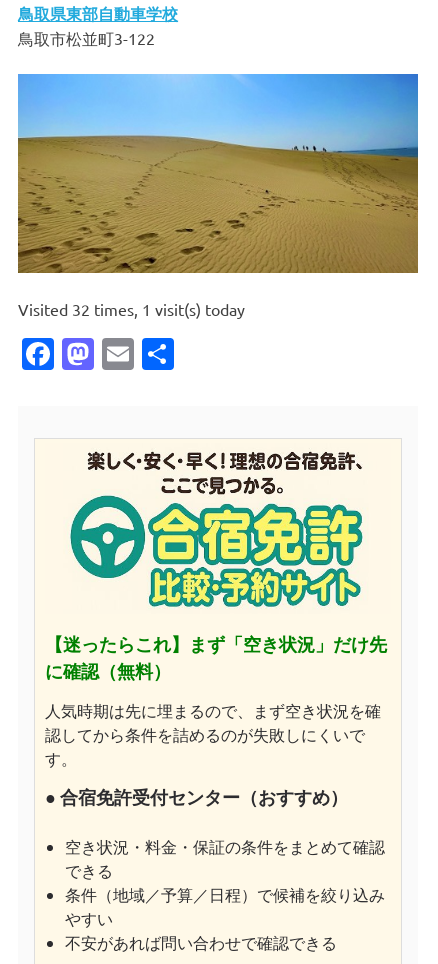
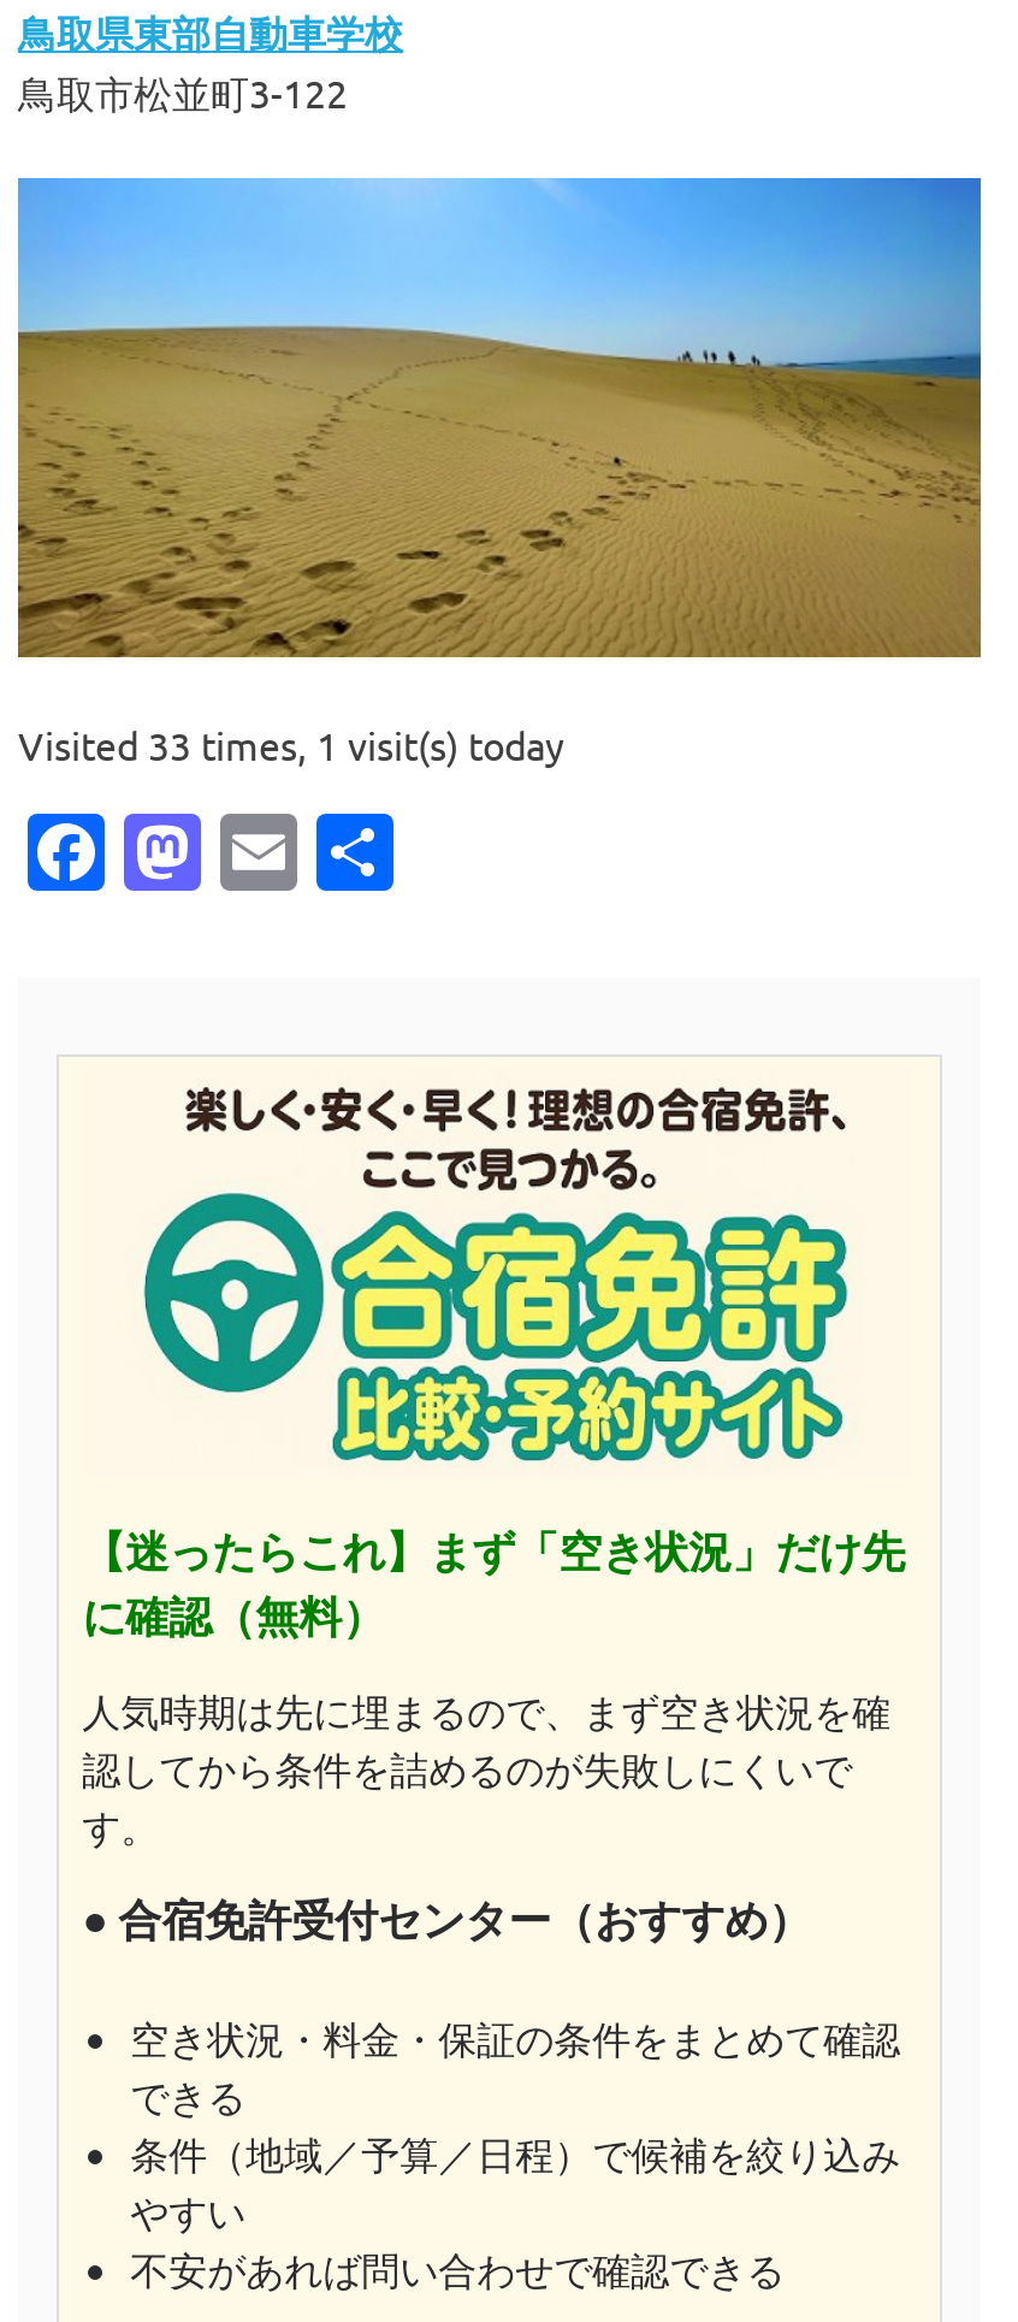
[18,299,245,319] Visited 32 times, 1 visit(s) today -> [18,720,564,768] Visited 33 times, 1 visit(s) today

